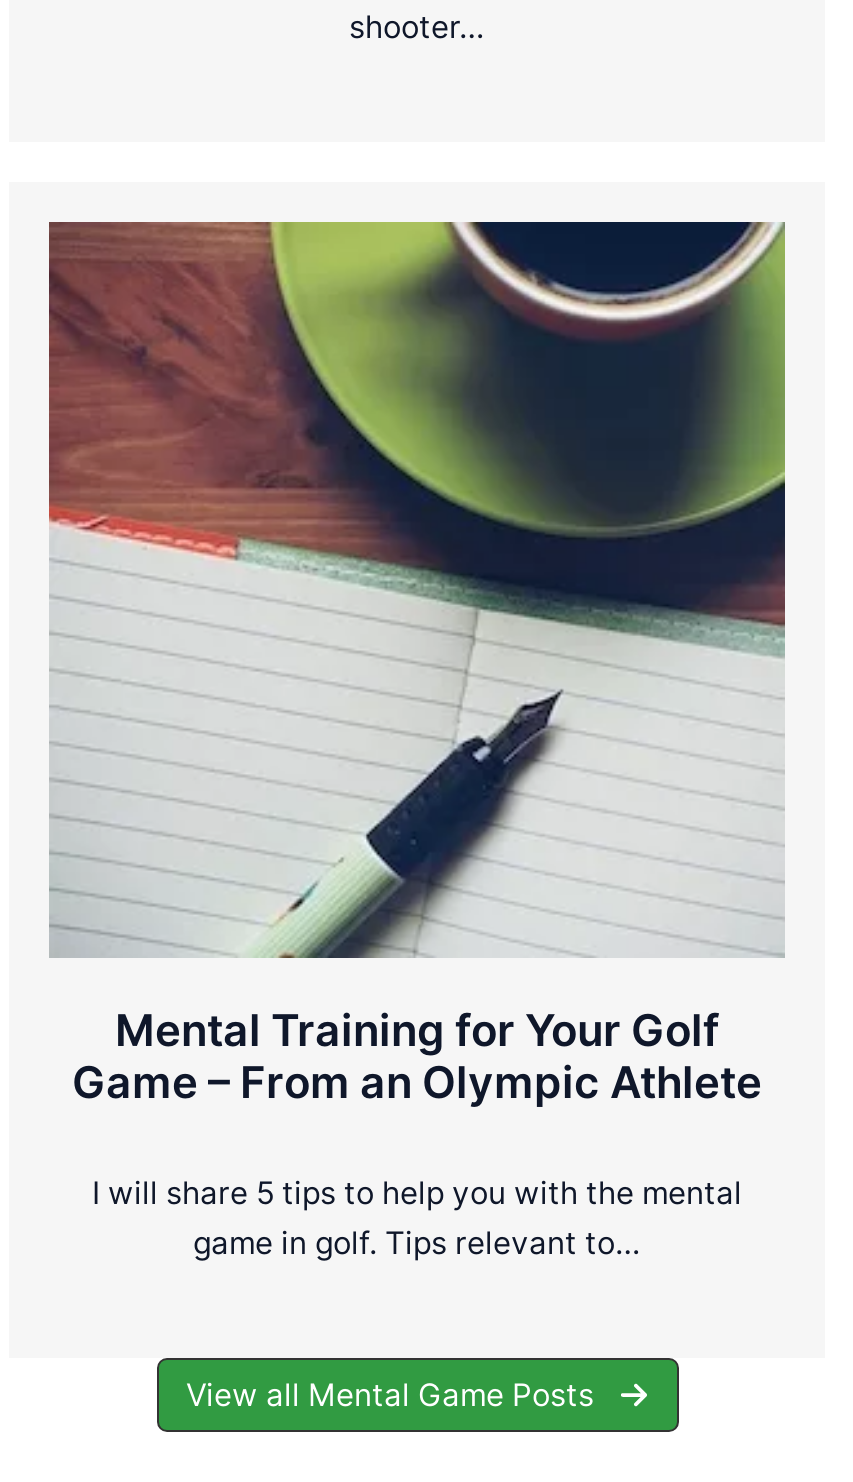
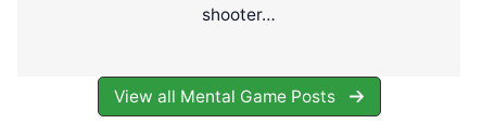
[47,220,787,1262] [image] | Mental Training for Your Golf | Game – From an Olympic Athlete | I will share 5 tips to help you with the mental | game in golf. Tips relevant to… -> none

